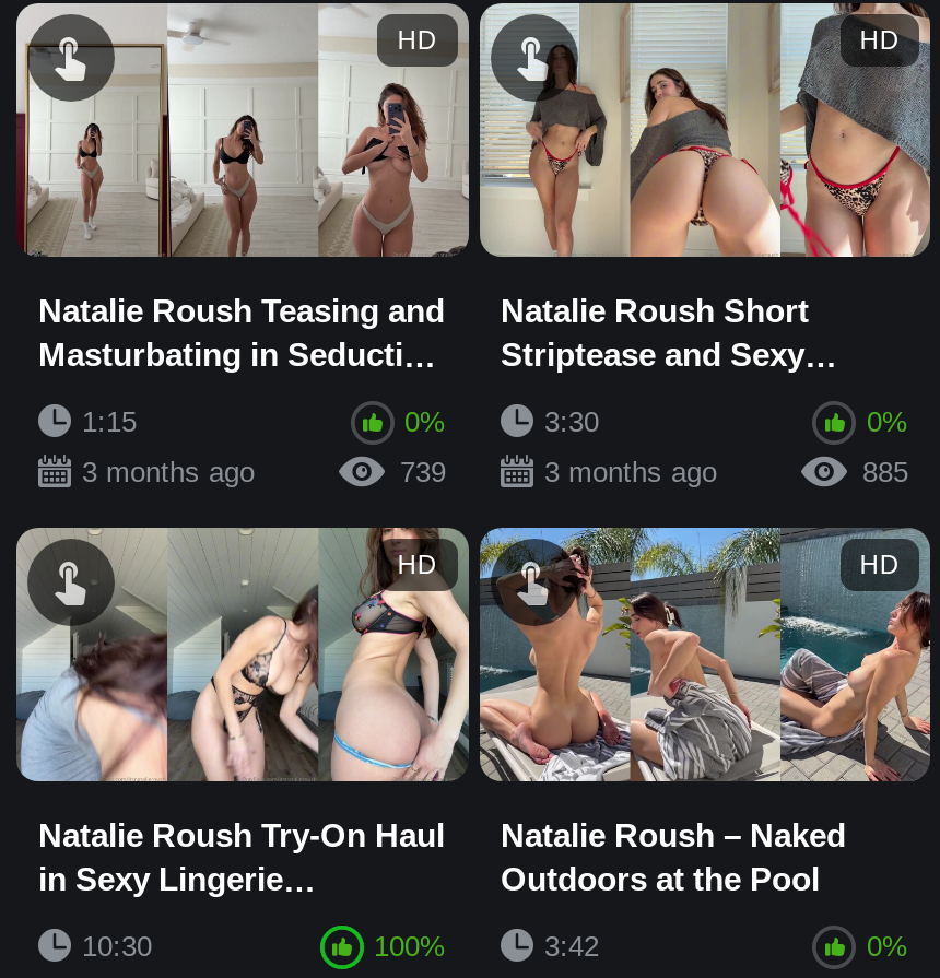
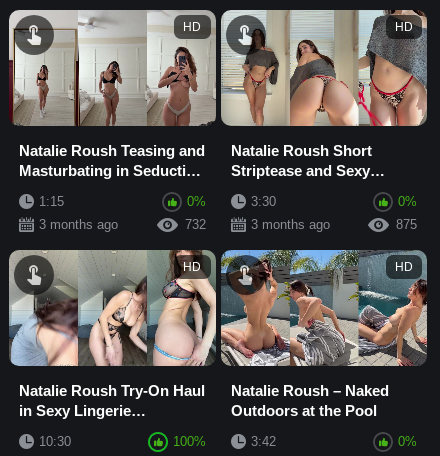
[400,456,446,489] 739 -> [184,217,205,232] 732
[862,456,908,489] 885 -> [396,217,417,232] 875

